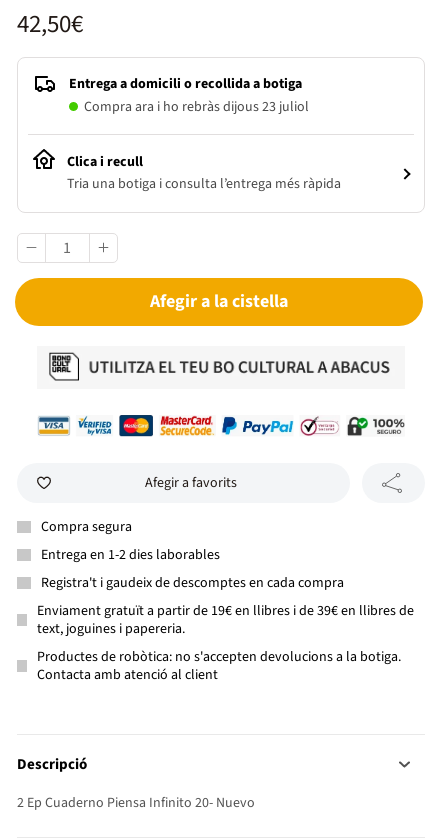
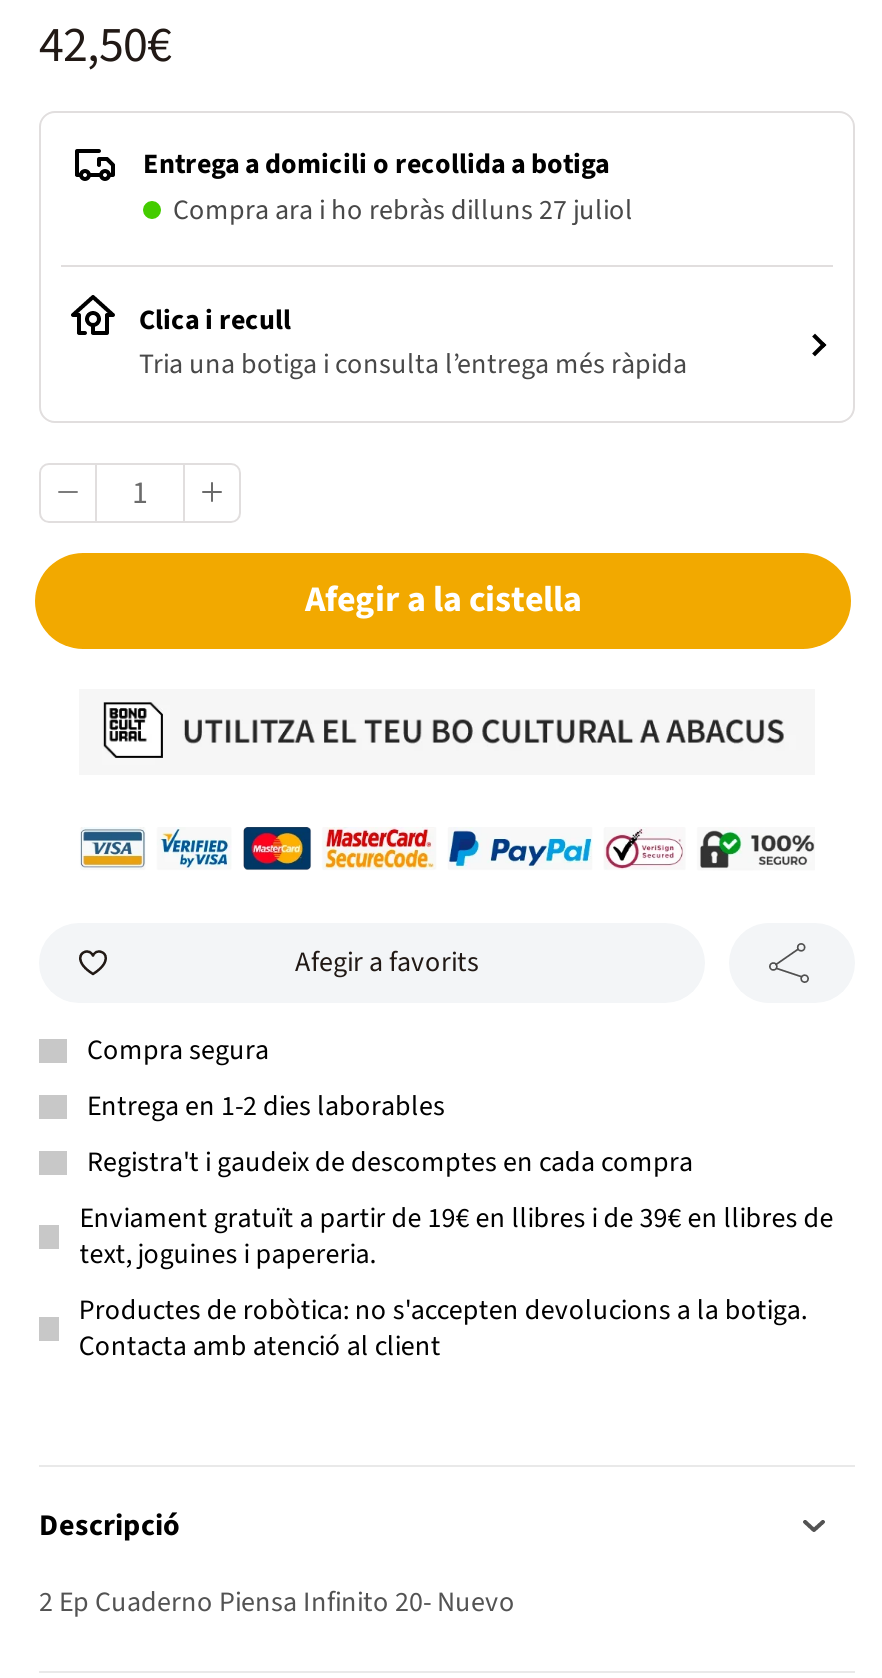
[84,97,309,117] Compra ara i ho rebràs dijous 23 juliol -> [173,191,633,231] Compra ara i ho rebràs dilluns 27 juliol

